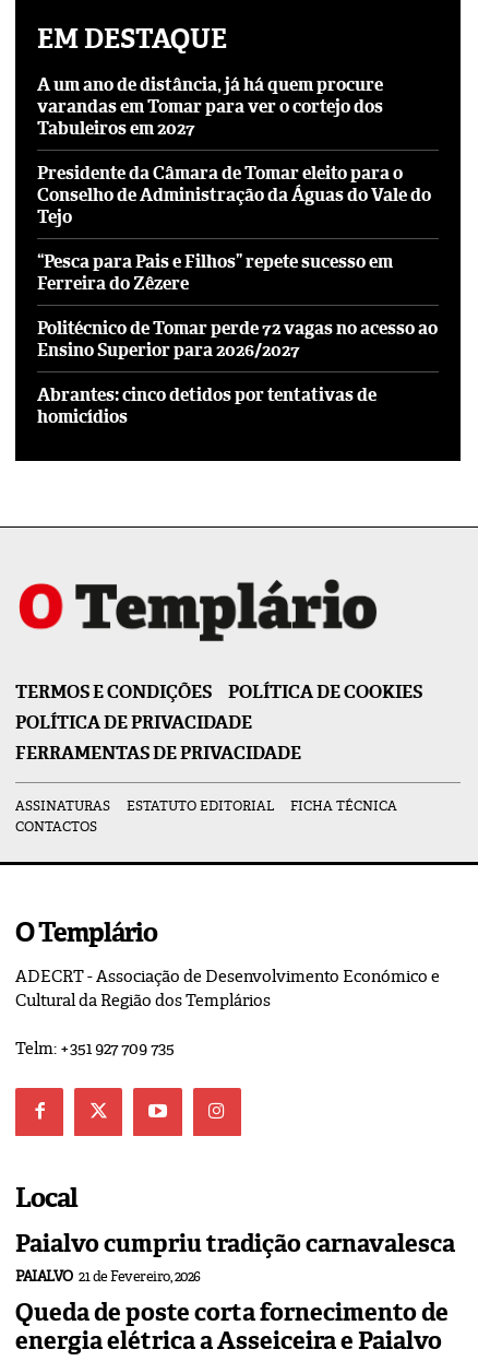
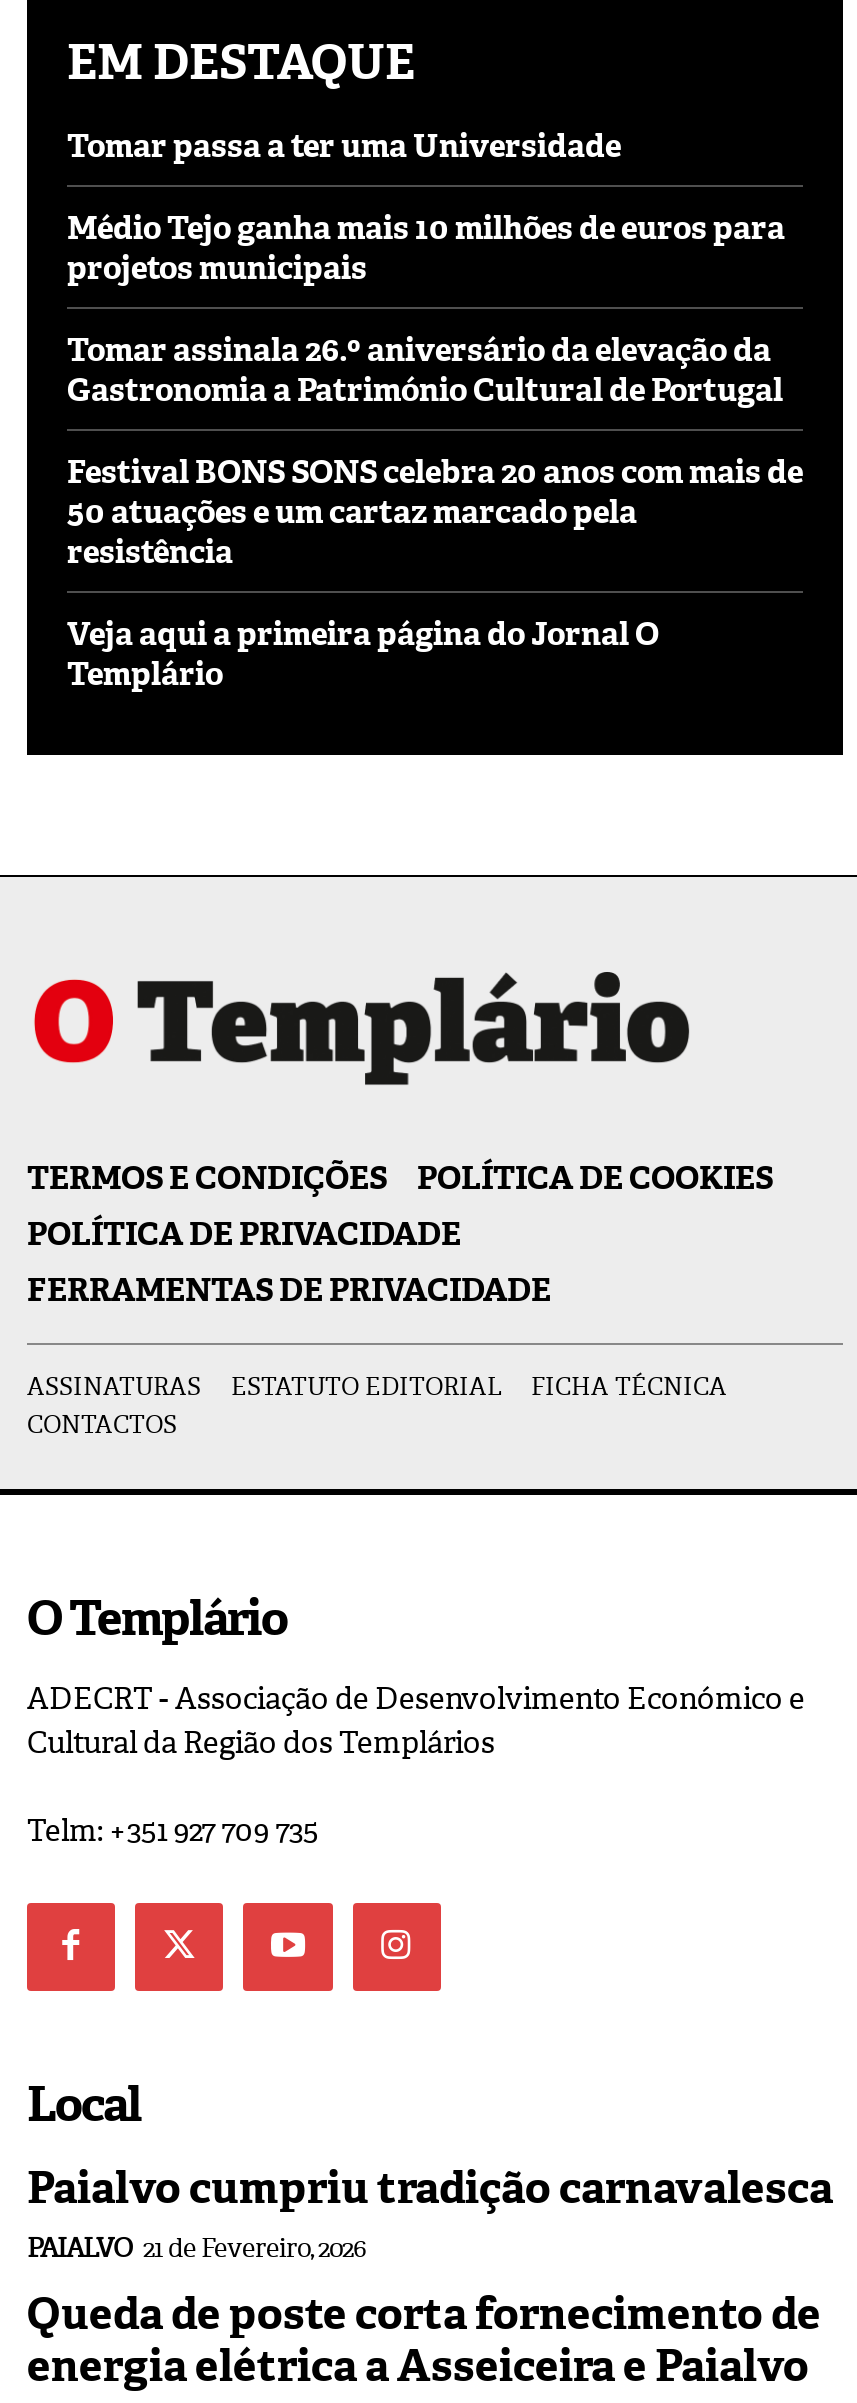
[37,73,383,140] A um ano de distância, já há quem procure | varandas em Tomar para ver o cortejo dos | Tabuleiros em 2027 -> [67,125,621,167] Tomar passa a ter uma Universidade
[37,162,431,228] Presidente da Câmara de Tomar eleito para o | Conselho de Administração da Águas do Vale do | Tejo -> [67,207,785,289] Médio Tejo ganha mais 10 milhões de euros para | projetos municipais
[37,250,393,295] “Pesca para Pais e Filhos” repete sucesso em | Ferreira do Zêzere -> [67,329,783,411] Tomar assinala 26.º aniversário da elevação da | Gastronomia a Património Cultural de Portugal
[37,317,438,362] Politécnico de Tomar perde 72 vagas no acesso ao | Ensino Superior para 2026/2027 -> [67,451,803,573] Festival BONS SONS celebra 20 anos com mais de | 50 atuações e um cartaz marcado pela | resistência
[37,383,377,428] Abrantes: cinco detidos por tentativas de | homicídios -> [67,613,659,695] Veja aqui a primeira página do Jornal O | Templário

